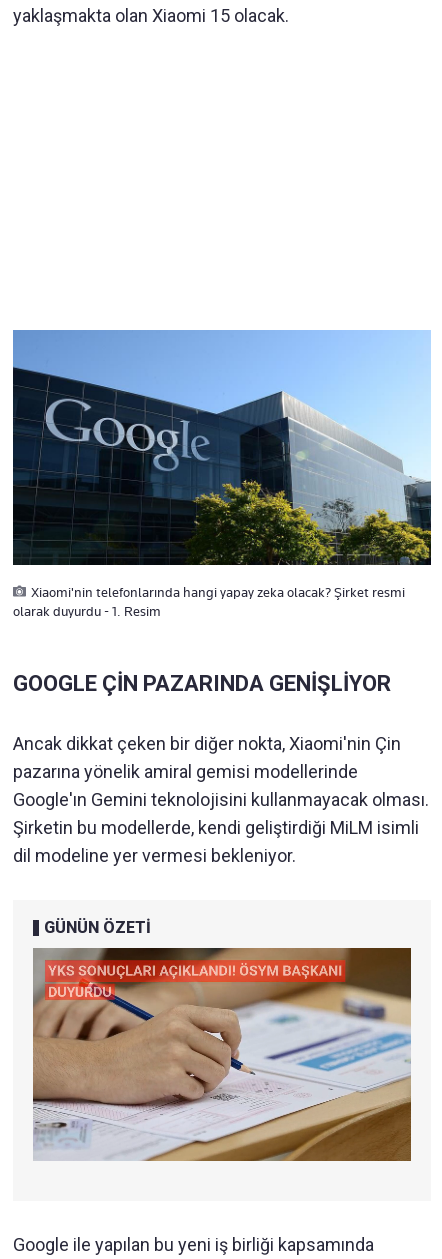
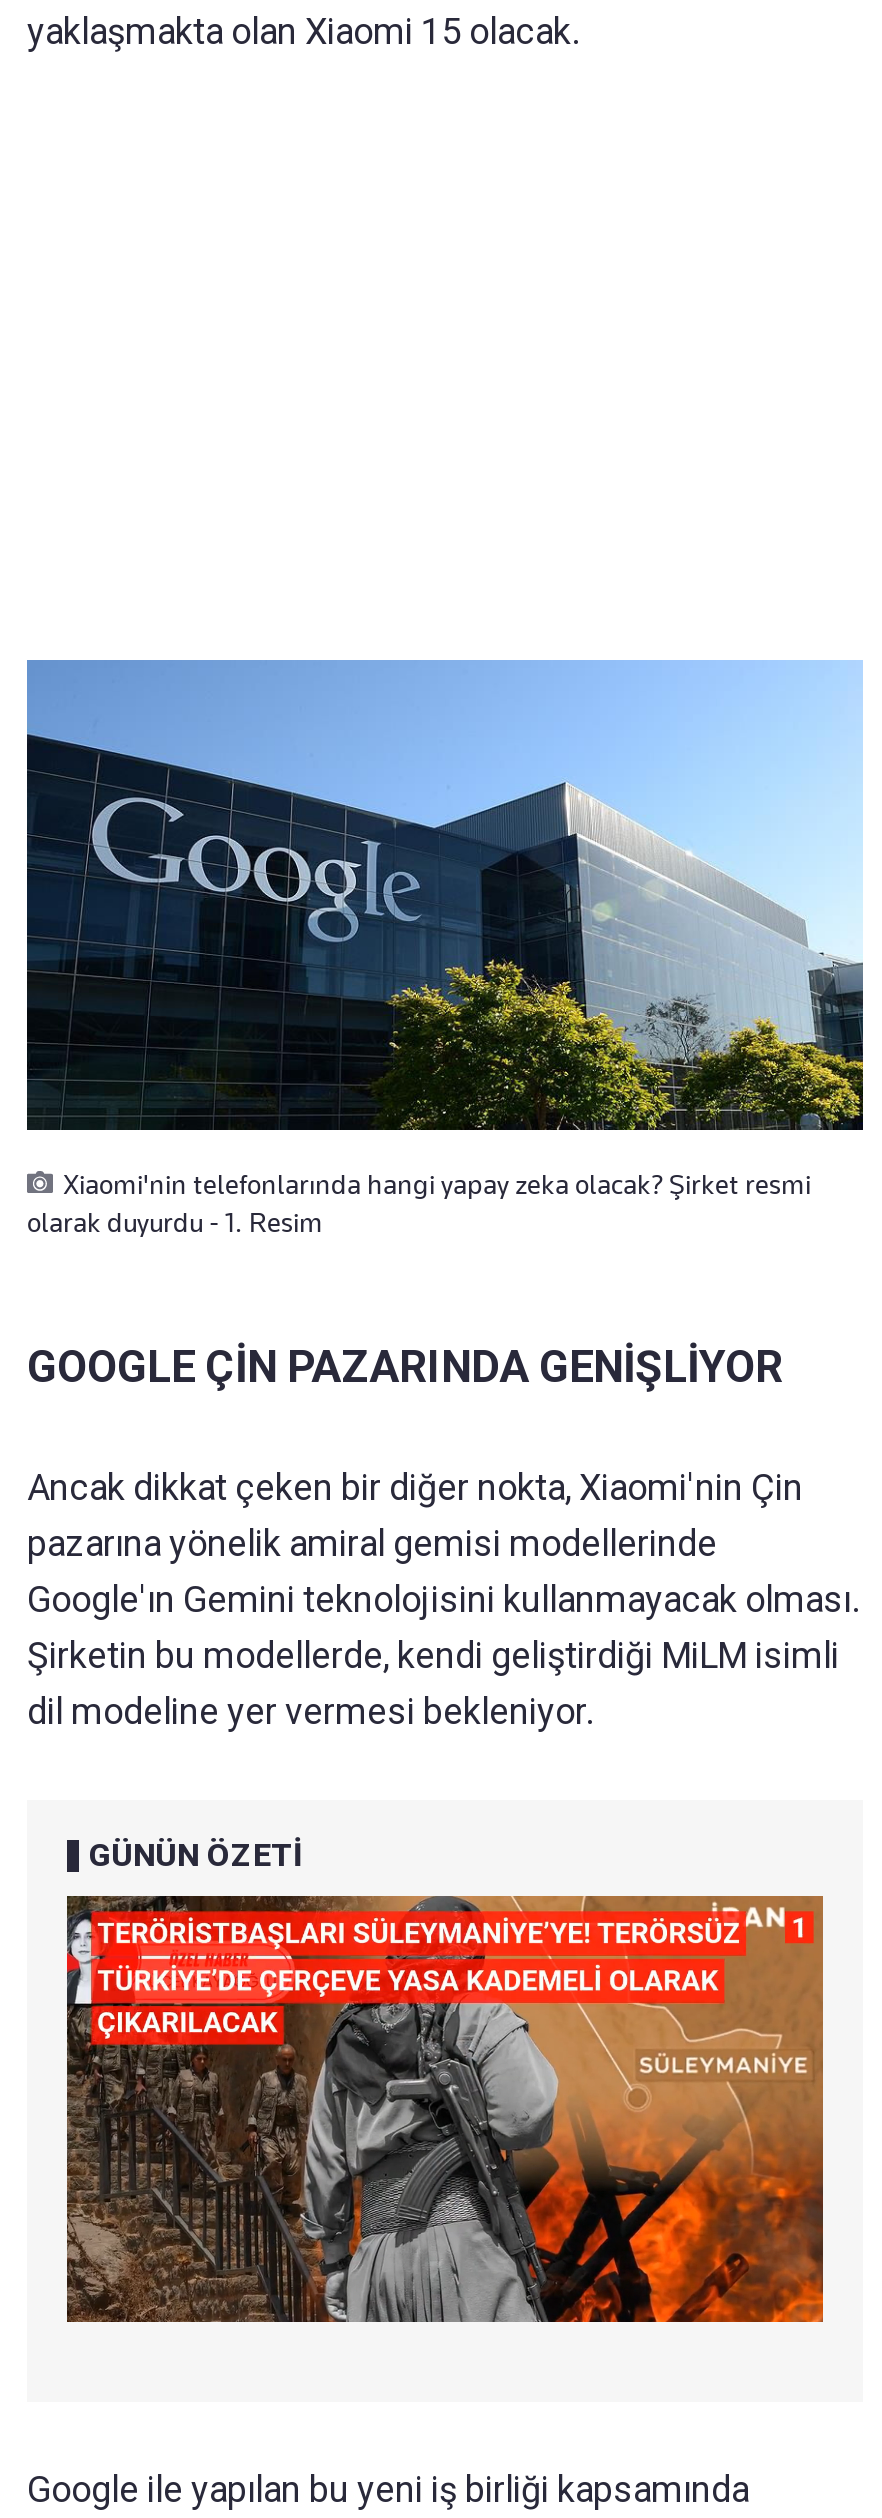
[32,947,412,1162] [image] -> [65,1894,825,2324] [image]

